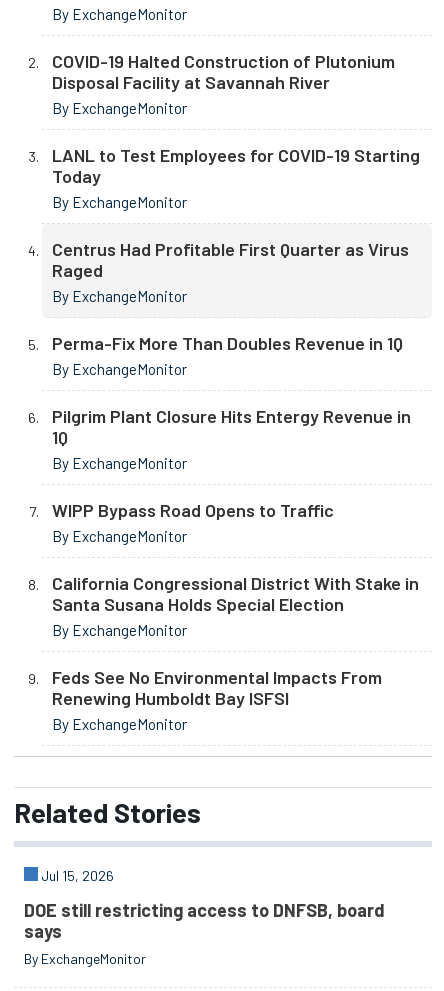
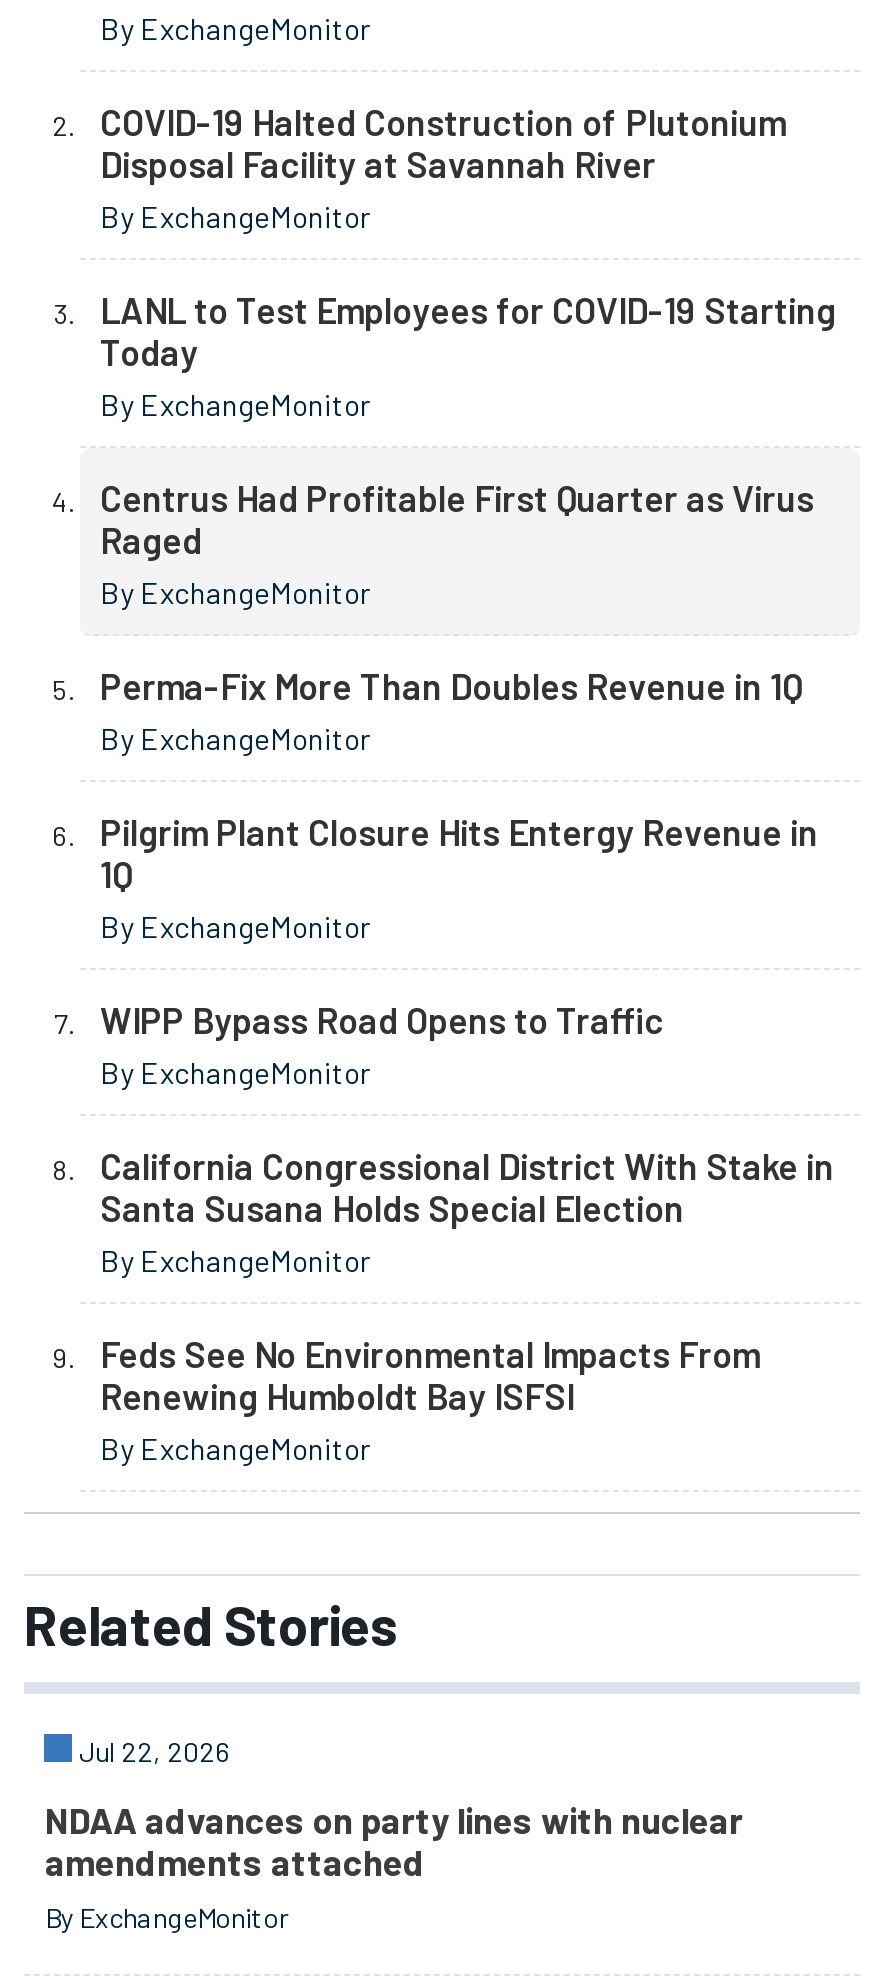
[38,867,114,884] Jul 15, 2026 -> [73,1734,231,1768] Jul 22, 2026
[24,899,385,942] DOE still restricting access to DNFSB, board | says -> [45,1799,743,1885] NDAA advances on party lines with nuclear | amendments attached

